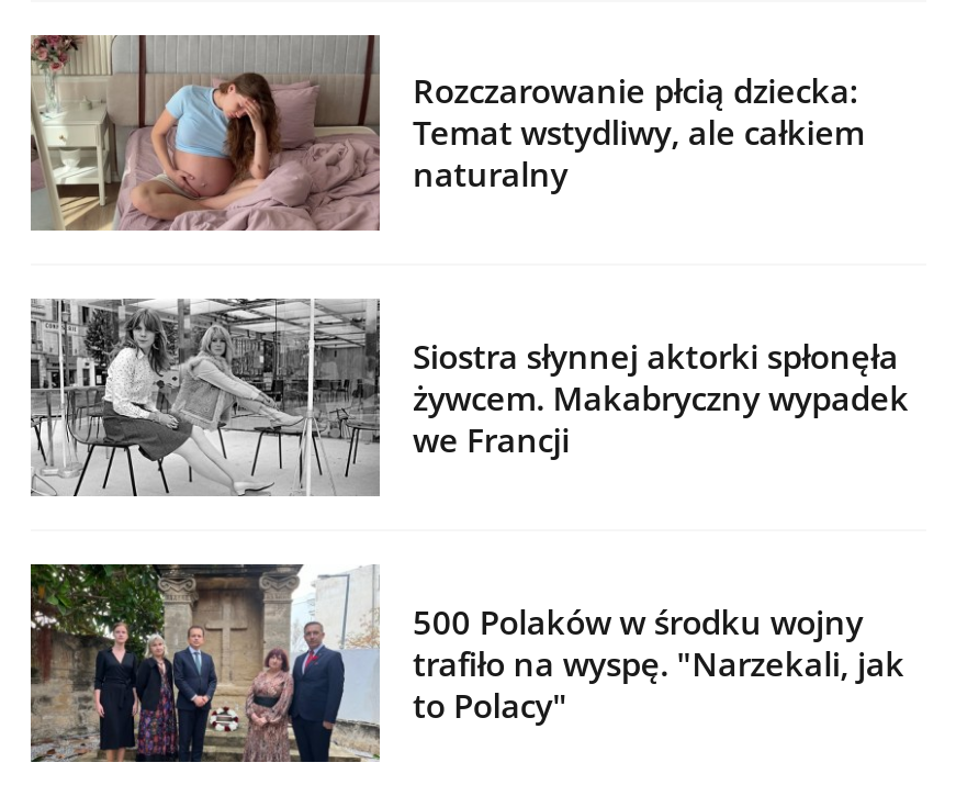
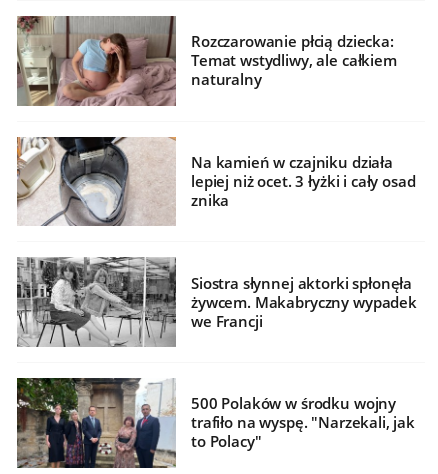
none -> [17,137,416,226] [image] | Na kamień w czajniku działa | lepiej niż ocet. 3 łyżki i cały osad | znika

